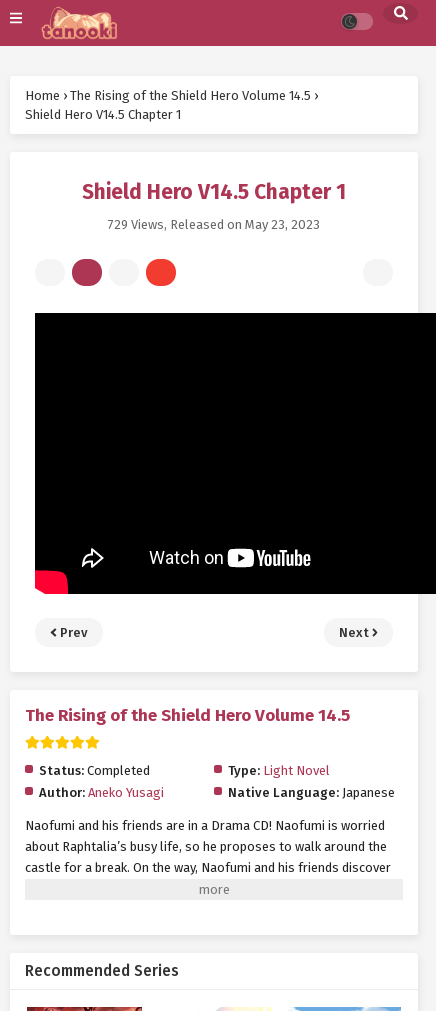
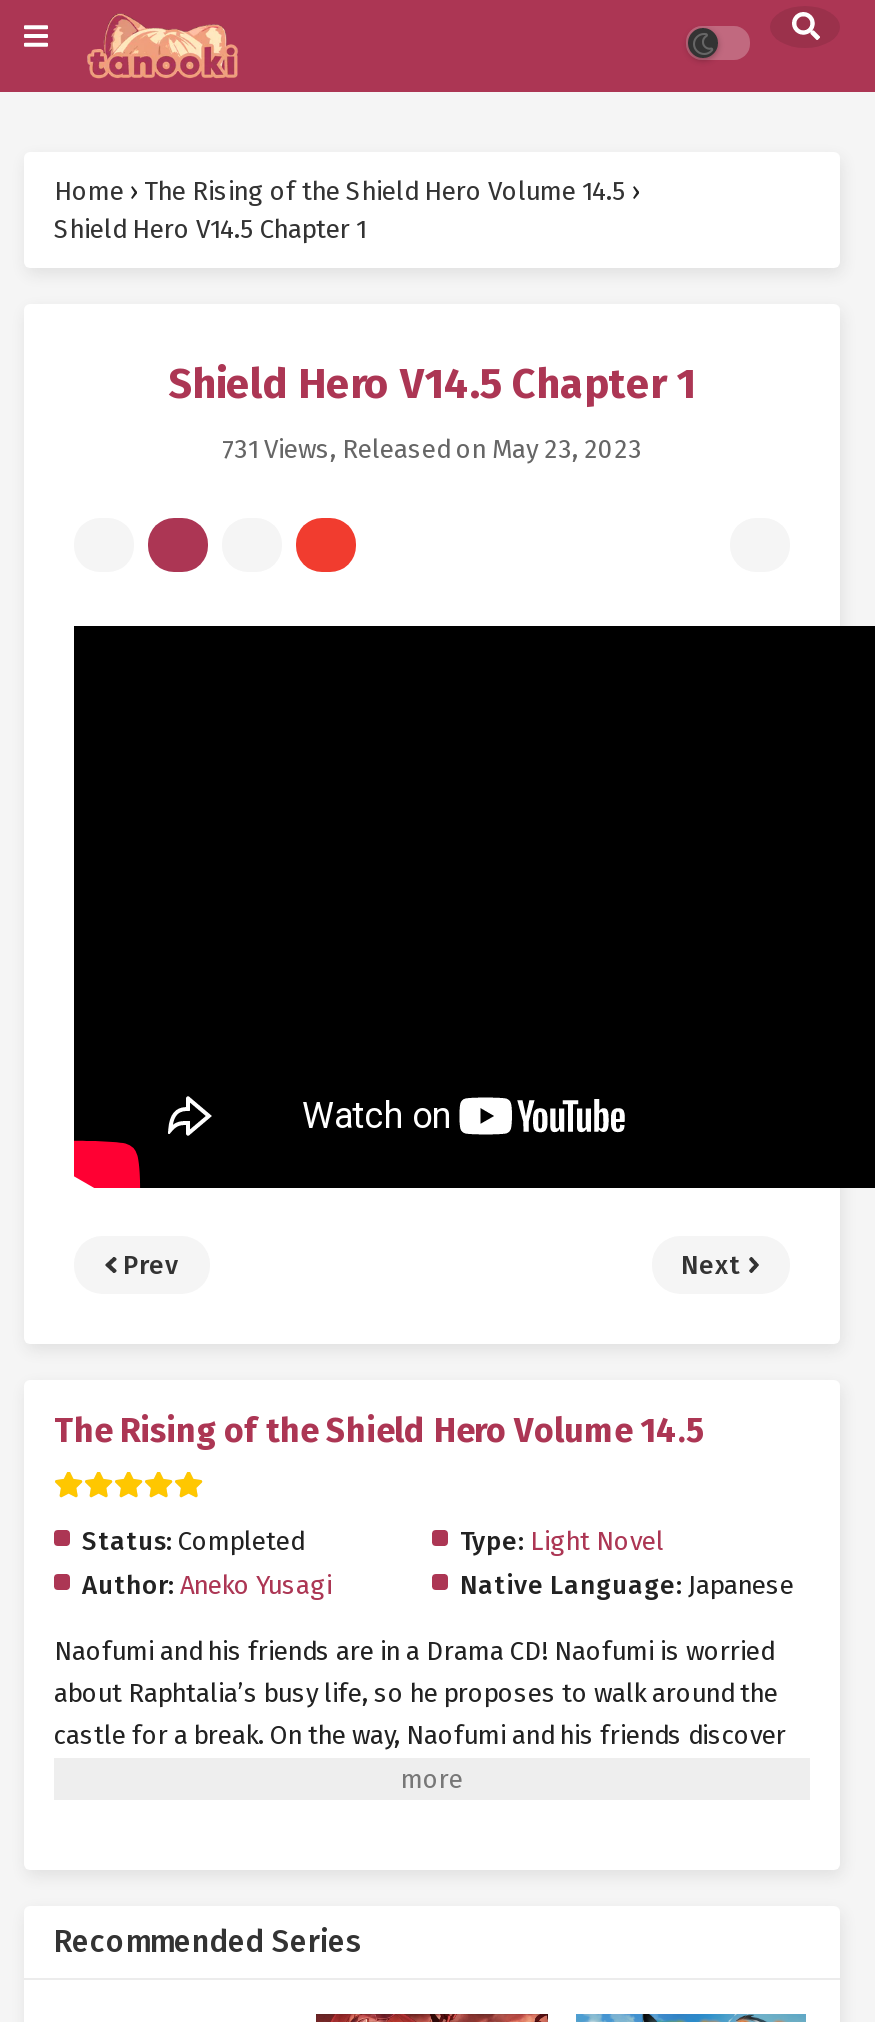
[108,217,320,232] 729 Views, Released on May 23, 2023 -> [222,434,642,464] 731 Views, Released on May 23, 2023

